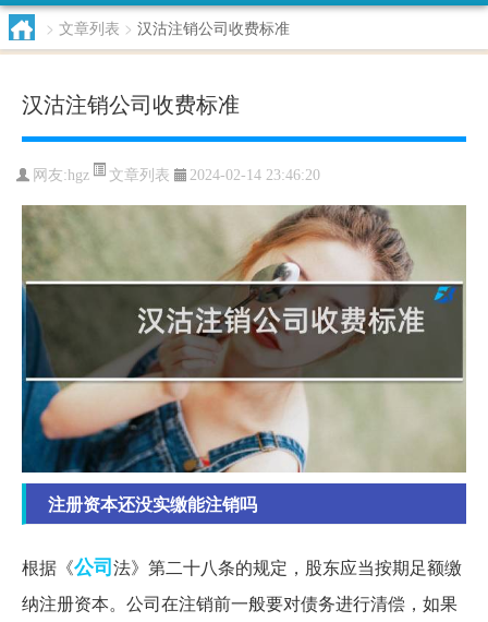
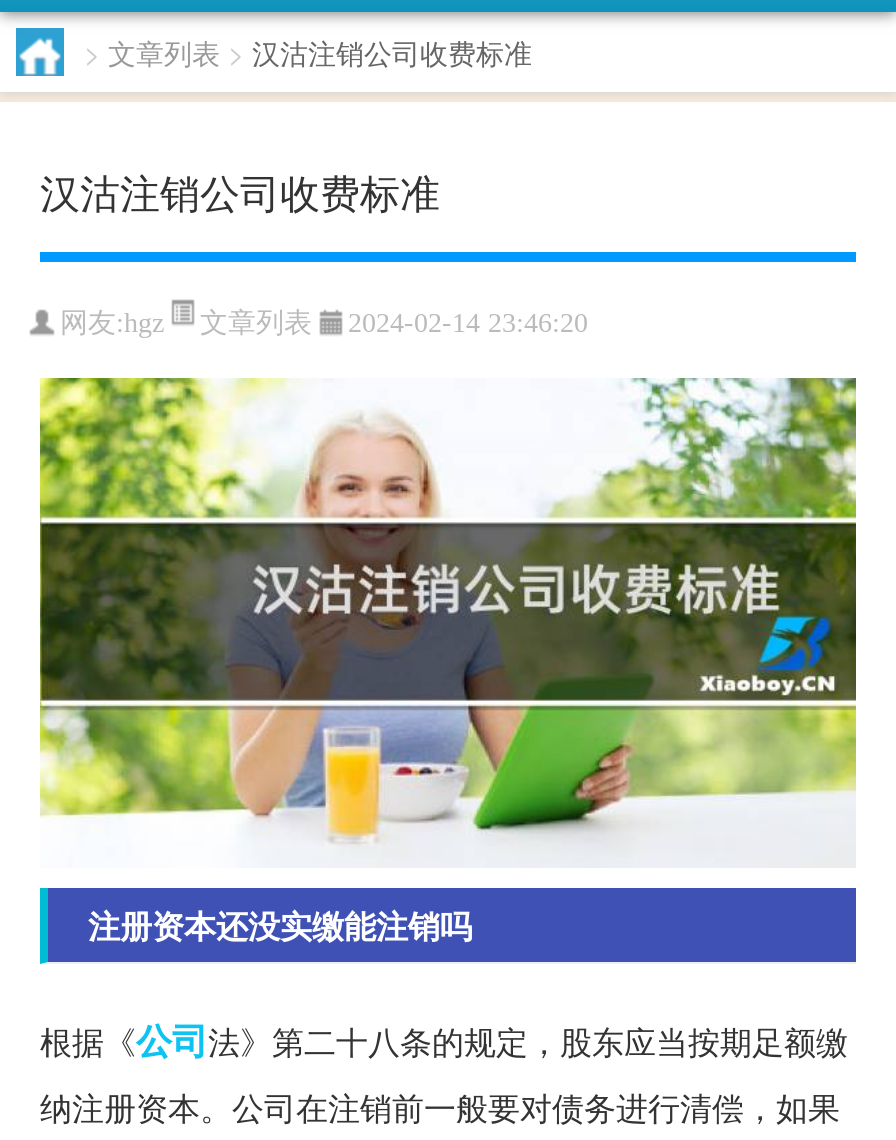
[21,204,466,474] [image] -> [38,376,858,868] [image]

